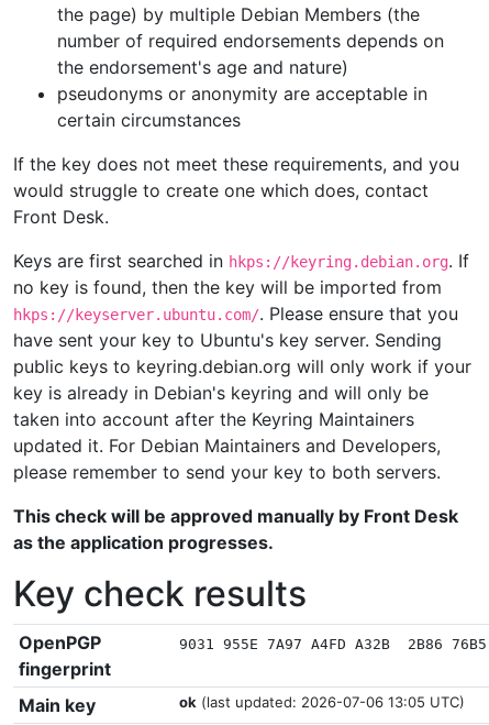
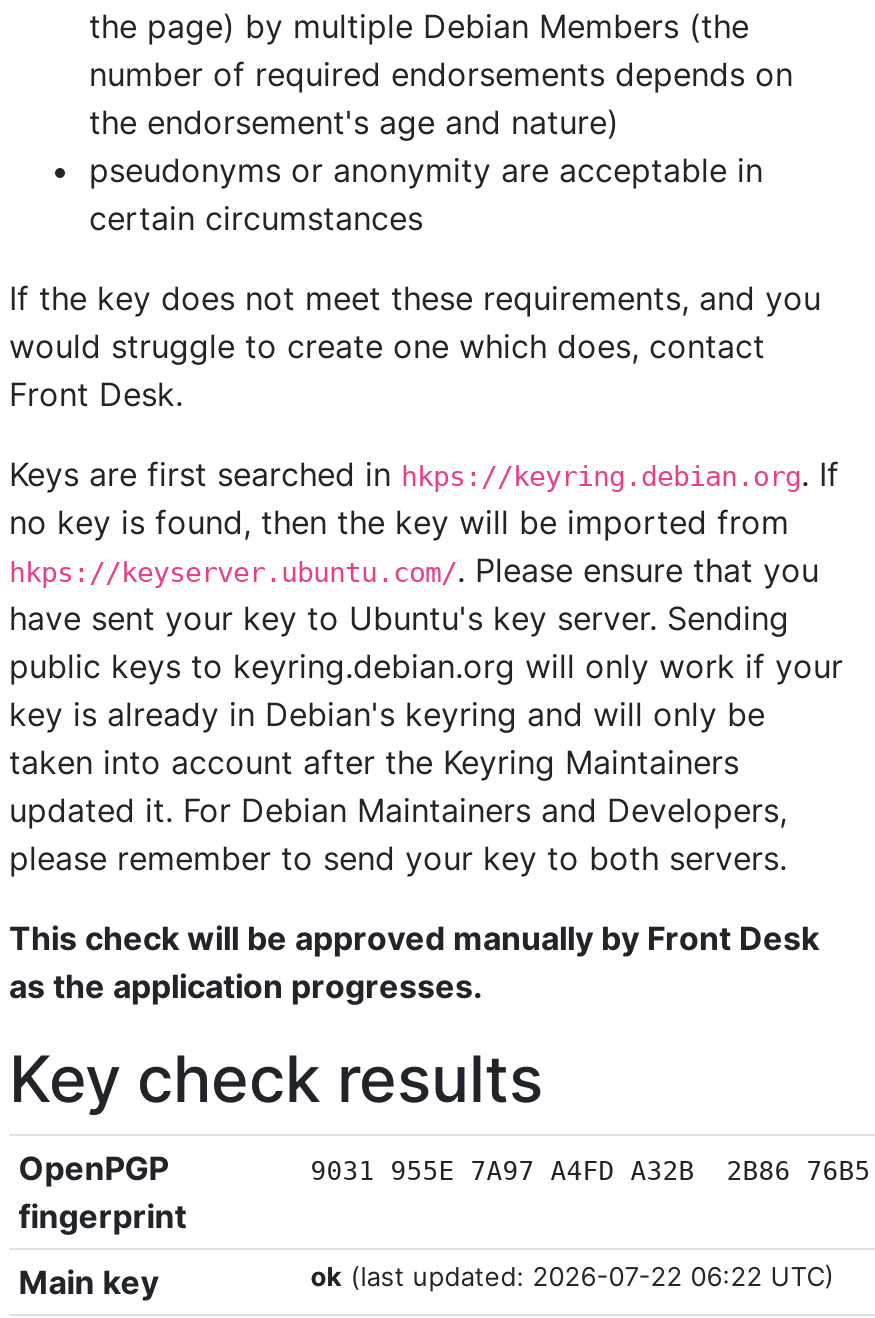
[179,693,465,711] ok (last updated: 2026-07-06 13:05 UTC) -> [311,1260,835,1292] ok (last updated: 2026-07-22 06:22 UTC)

